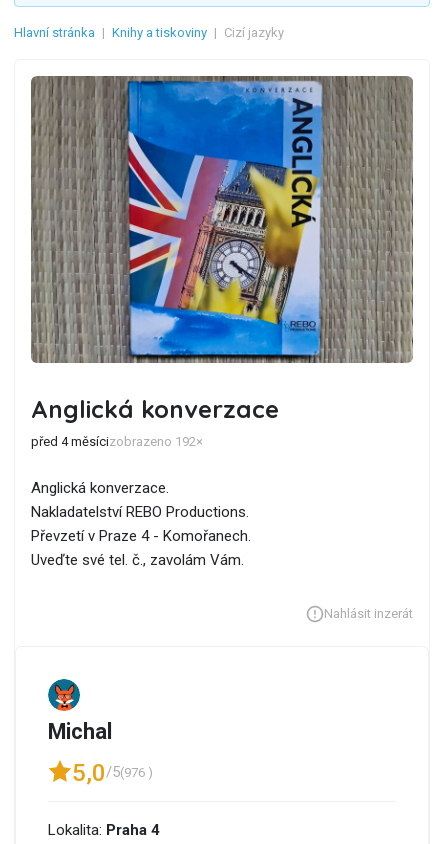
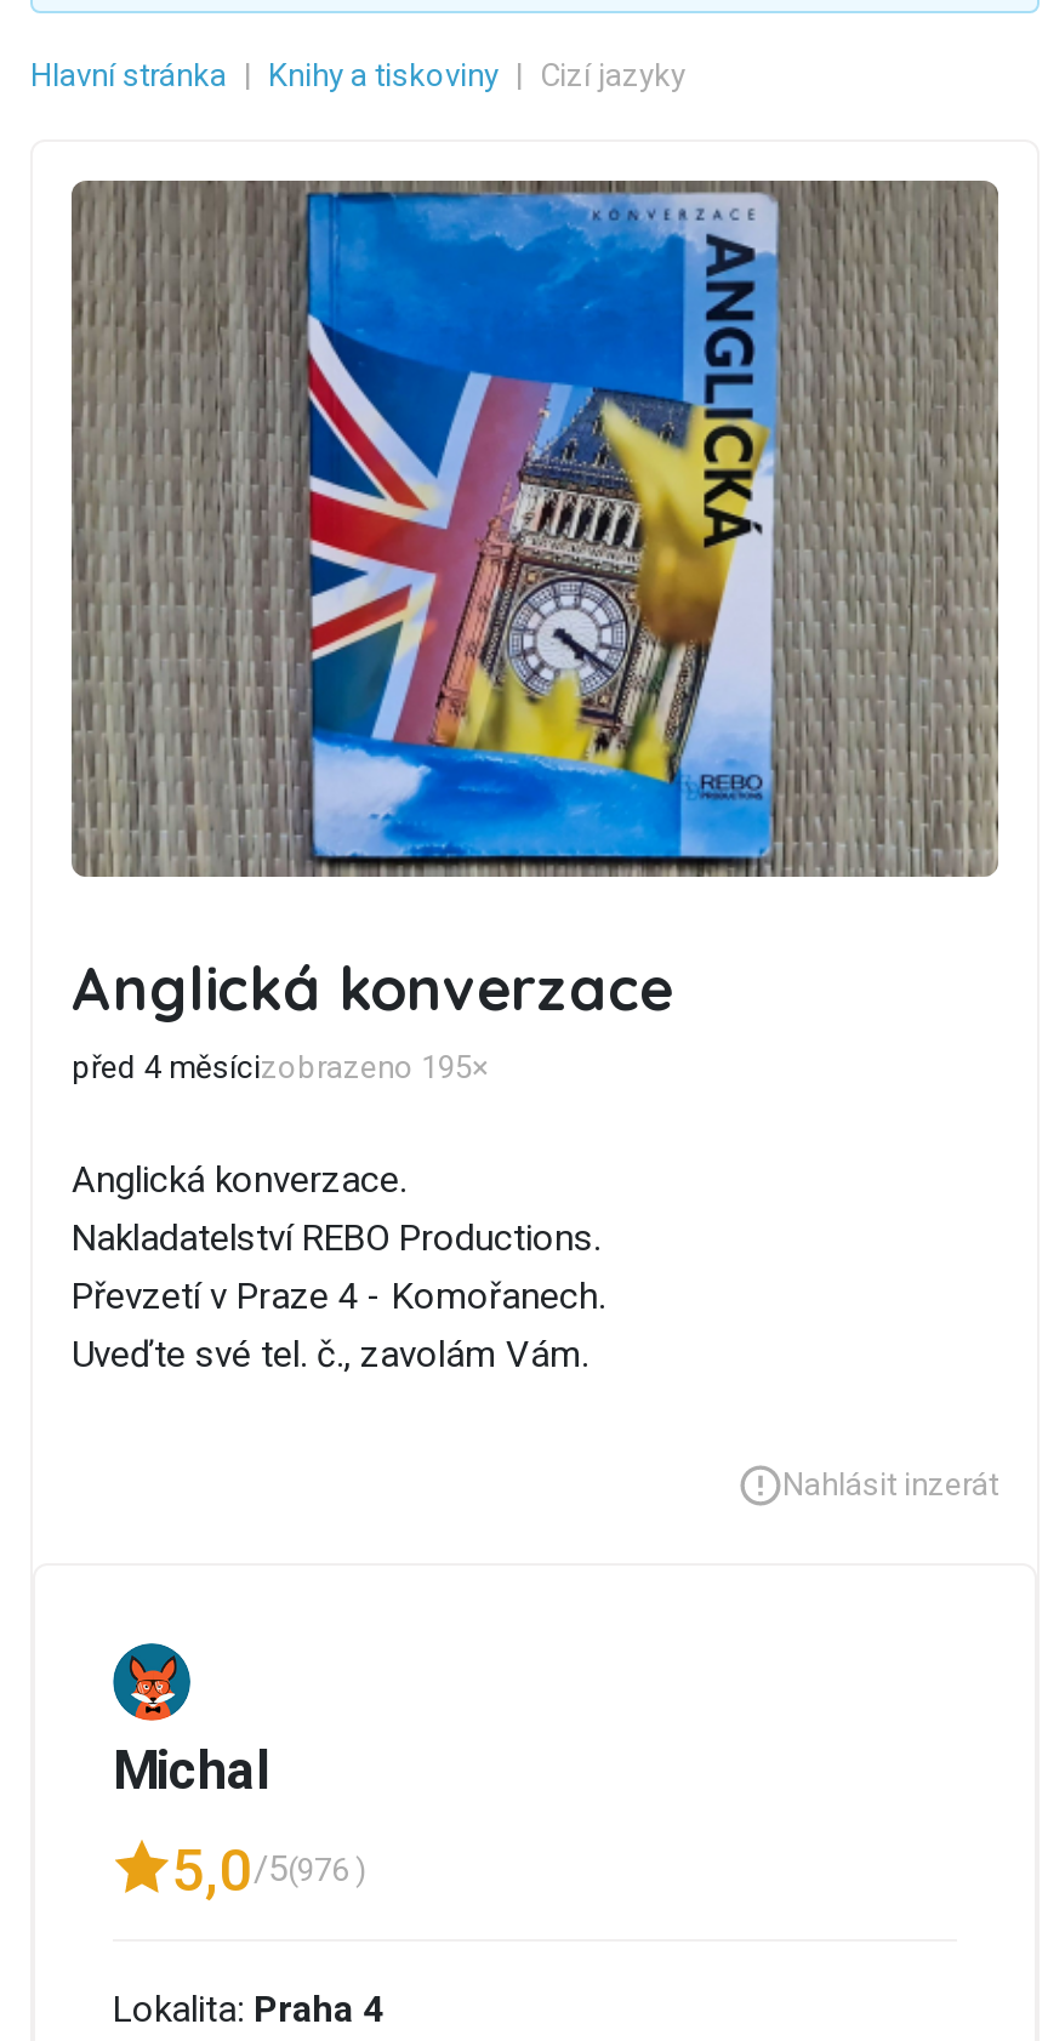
[31,433,203,448] před 4 měsícizobrazeno 192× -> [72,1048,489,1084] před 4 měsícizobrazeno 195×

